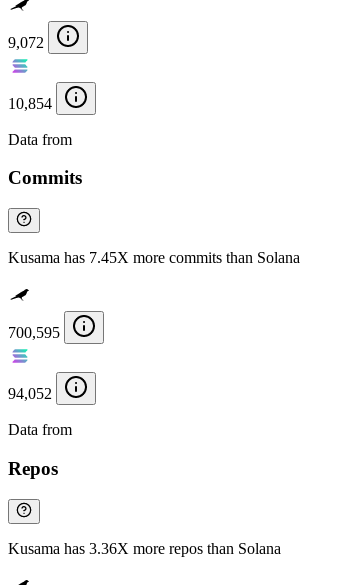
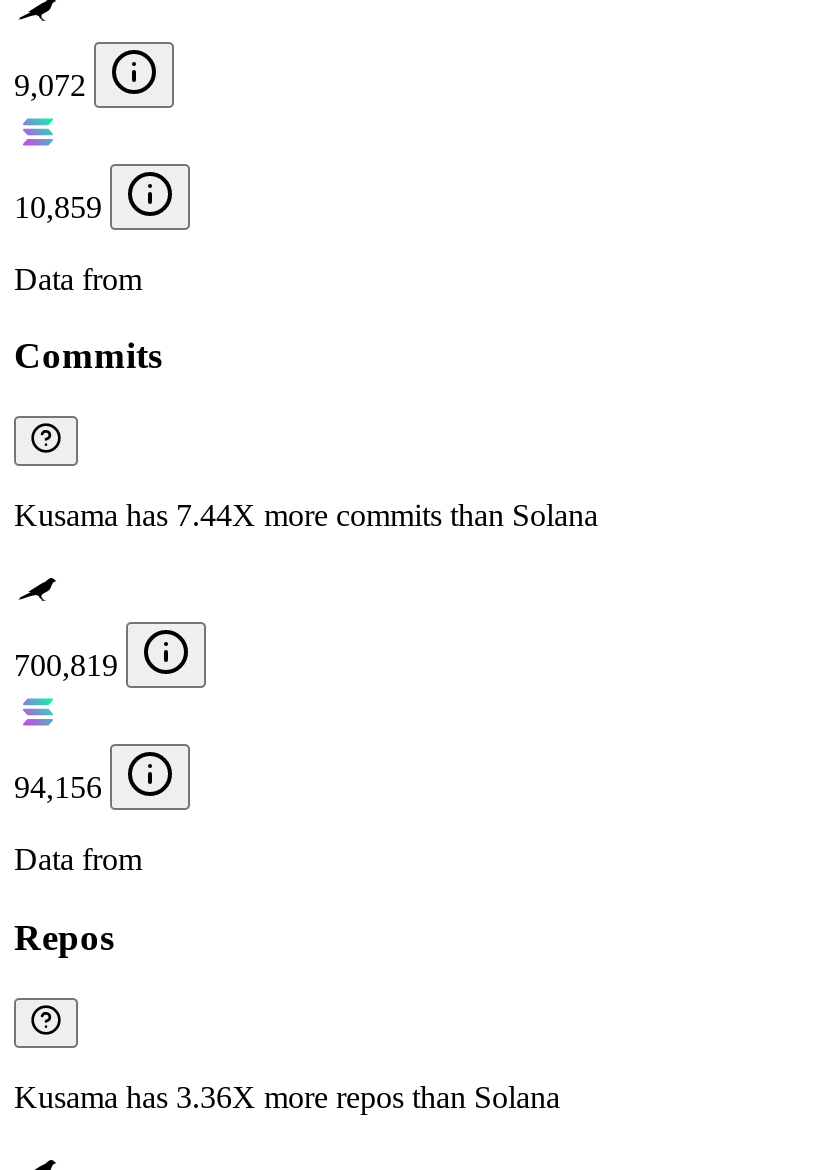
[8,95,52,112] 10,854 -> [14,190,102,224] 10,859
[8,249,300,266] Kusama has 7.45X more commits than Solana -> [14,498,598,532] Kusama has 7.44X more commits than Solana
[8,324,60,341] 700,595 -> [14,648,118,682] 700,819
[8,385,52,402] 94,052 -> [14,770,102,804] 94,156

